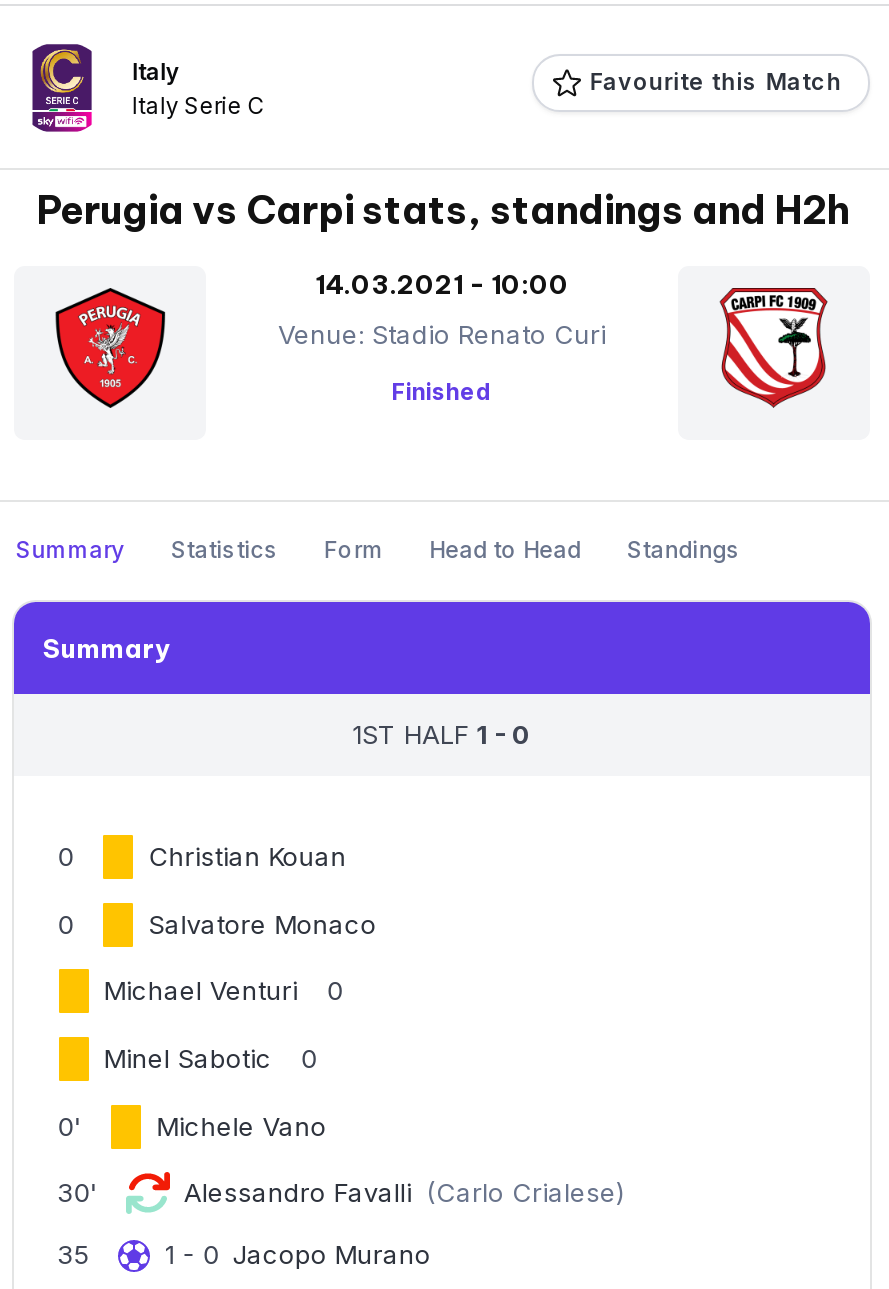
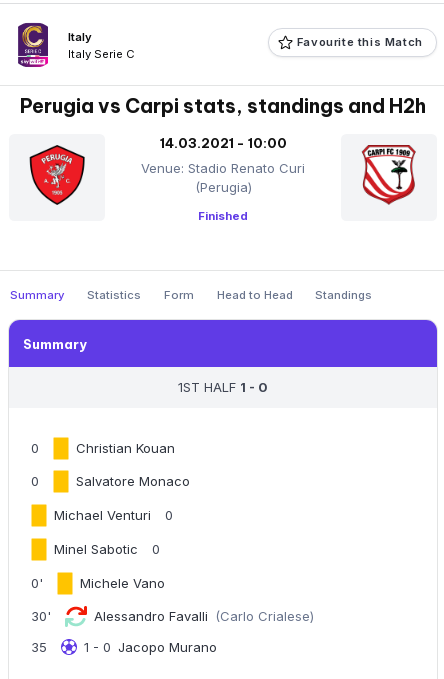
none -> [194,179,251,195] (Perugia)

